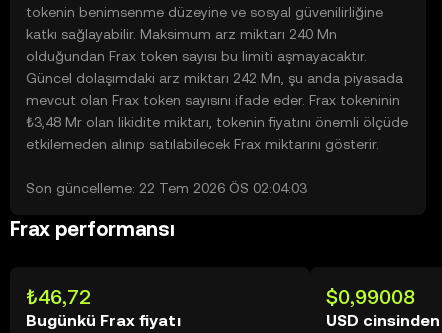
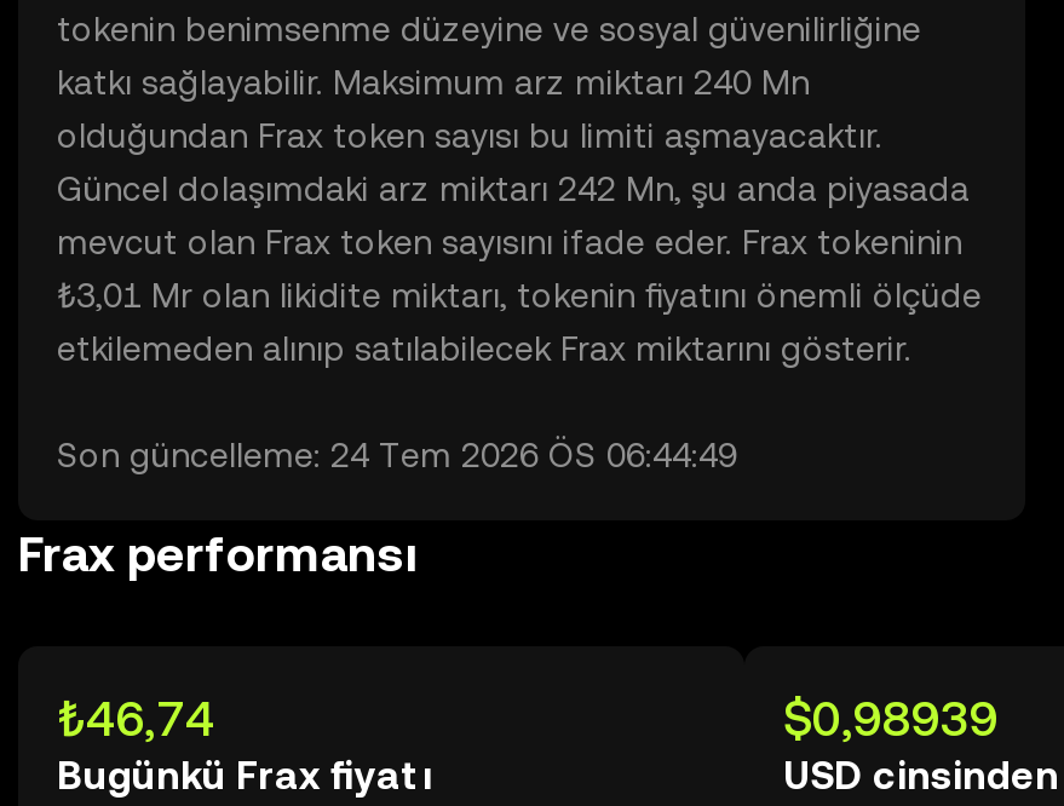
[26,114,408,130] ₺3,48 Mr olan likidite miktarı, tokenin fiyatını önemli ölçüde -> [57,276,982,315] ₺3,01 Mr olan likidite miktarı, tokenin fiyatını önemli ölçüde
[26,180,307,196] Son güncelleme: 22 Tem 2026 ÖS 02:04:03 -> [57,436,737,474] Son güncelleme: 24 Tem 2026 ÖS 06:44:49
[26,285,91,309] ₺46,72 -> [57,690,214,748] ₺46,74
[326,285,415,309] $0,99008 -> [783,690,999,748] $0,98939

